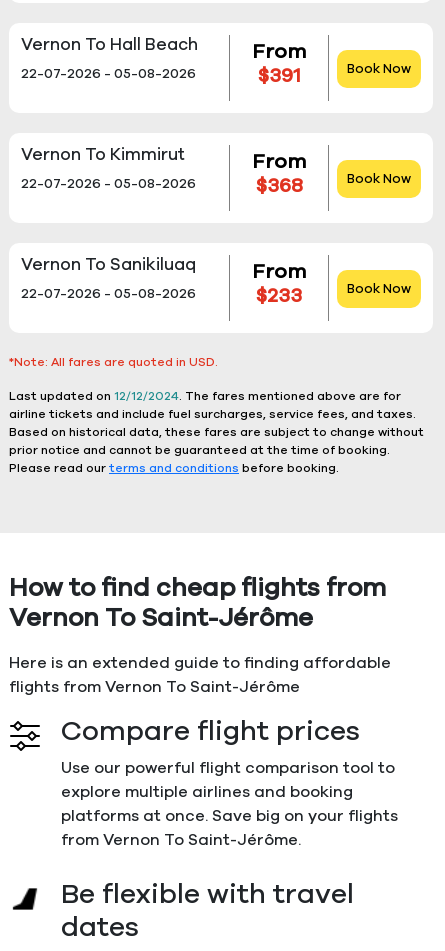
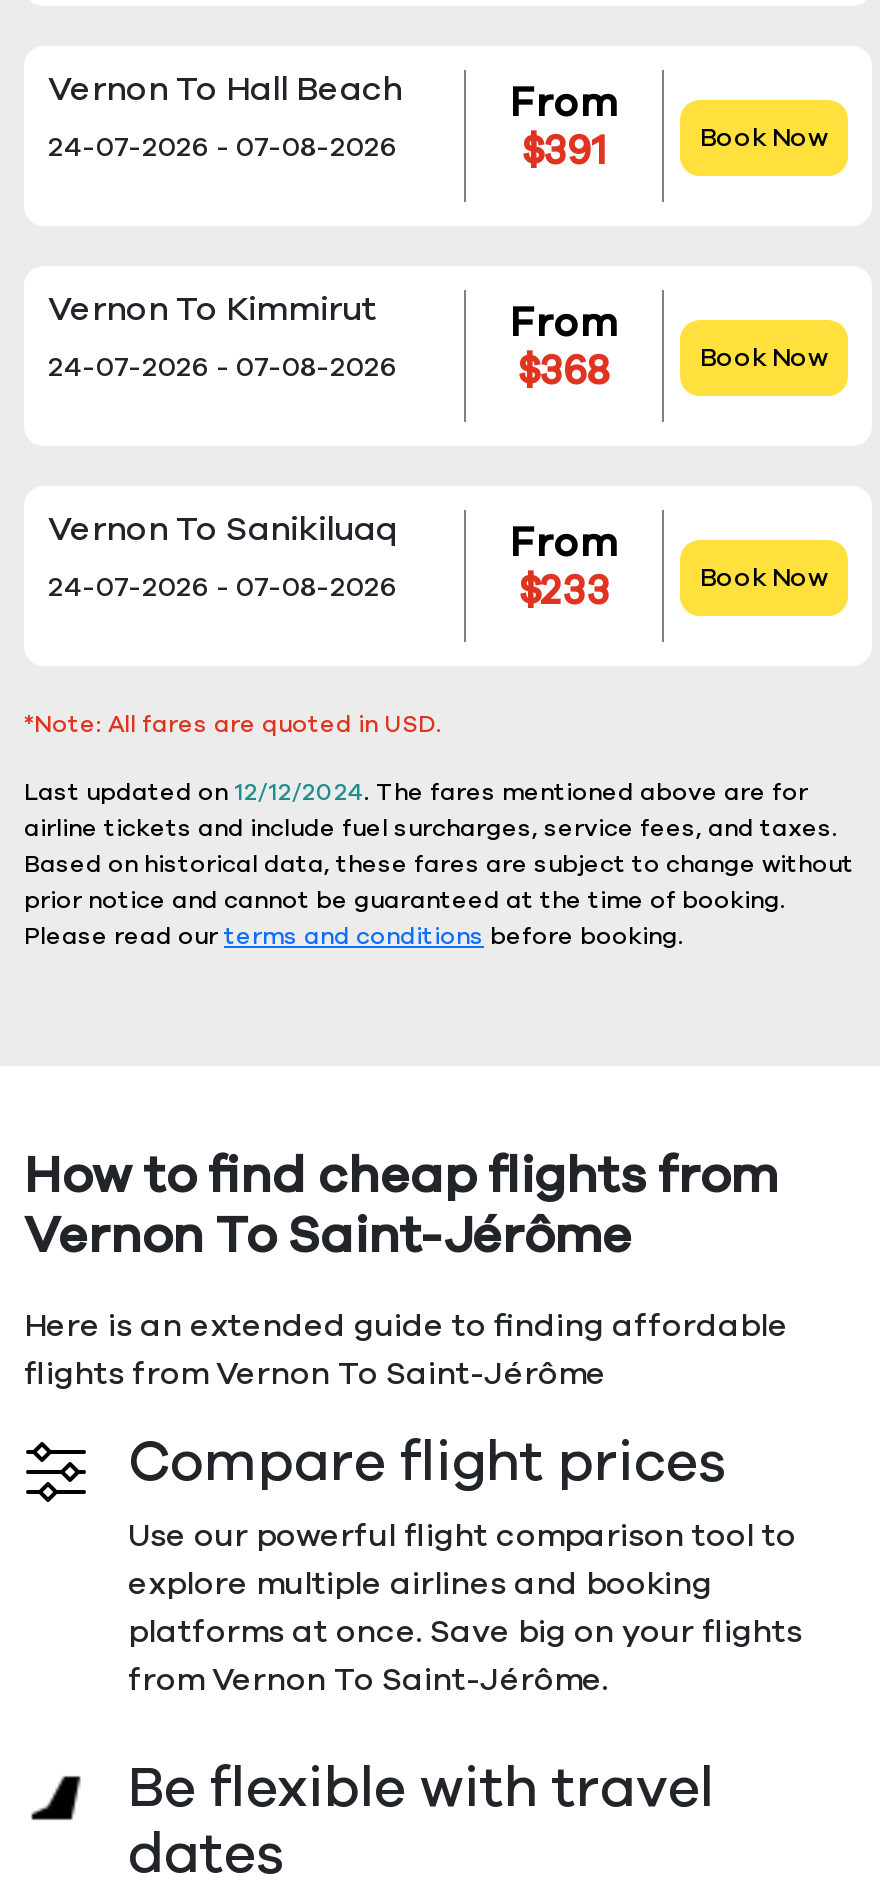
[21,64,196,83] 22-07-2026 - 05-08-2026 -> [48,129,398,167] 24-07-2026 - 07-08-2026
[21,174,196,193] 22-07-2026 - 05-08-2026 -> [48,349,398,387] 24-07-2026 - 07-08-2026
[21,284,196,303] 22-07-2026 - 05-08-2026 -> [48,569,398,607] 24-07-2026 - 07-08-2026

